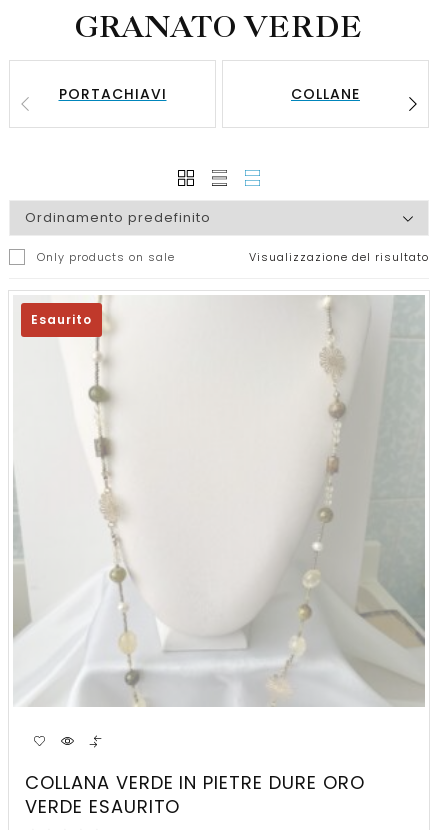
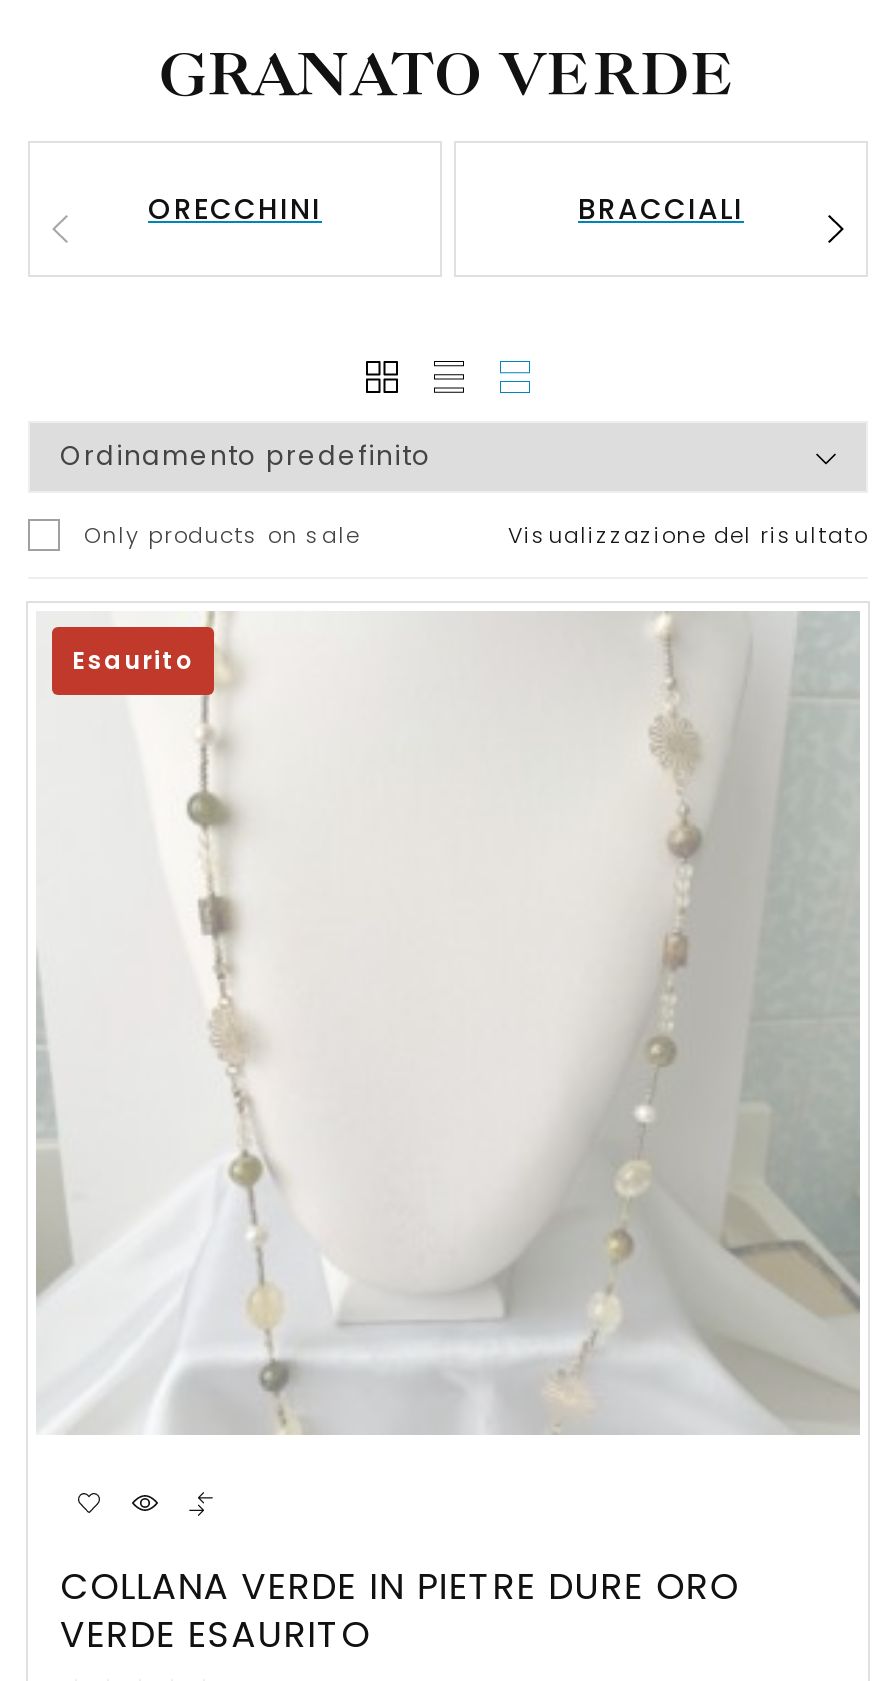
[58,84,360,104] PORTACHIAVI | COLLANE -> [148,189,744,229] ORECCHINI | BRACCIALI

